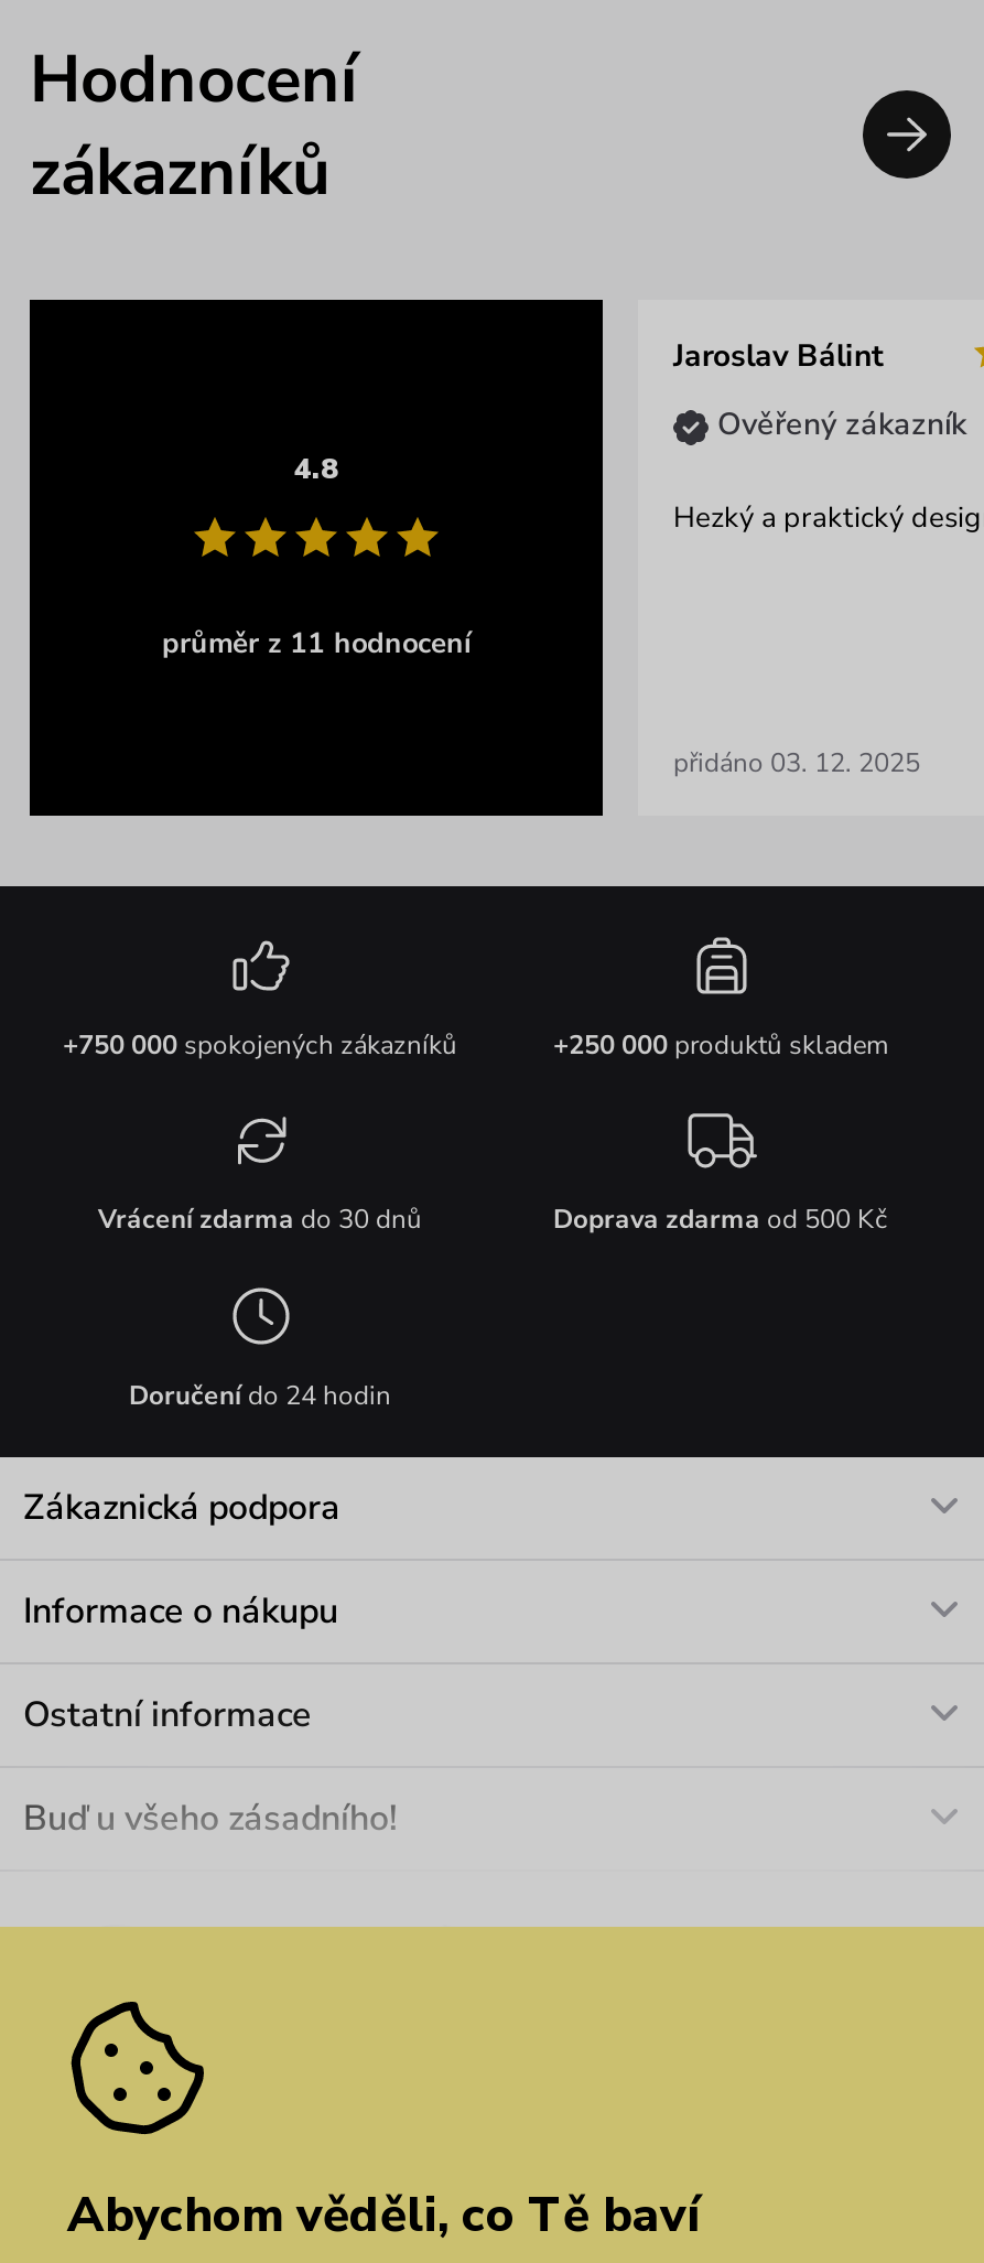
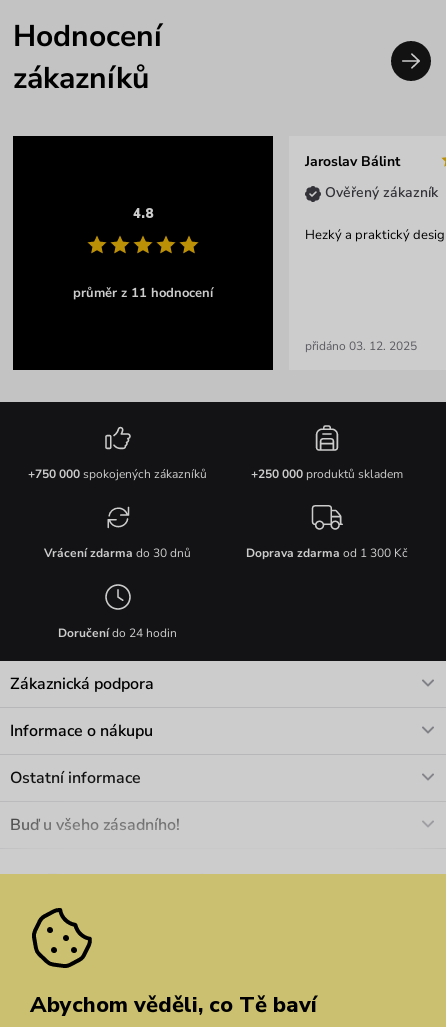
[553,1202,888,1237] Doprava zdarma od 500 Kč -> [245,545,407,561] Doprava zdarma od 1 300 Kč

